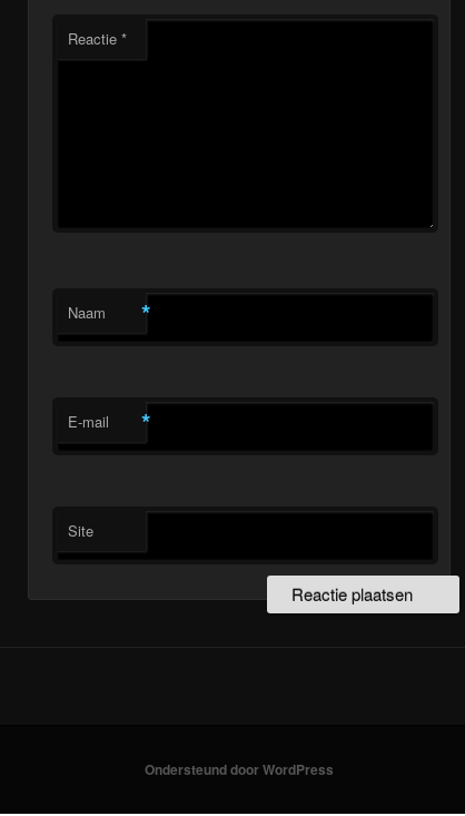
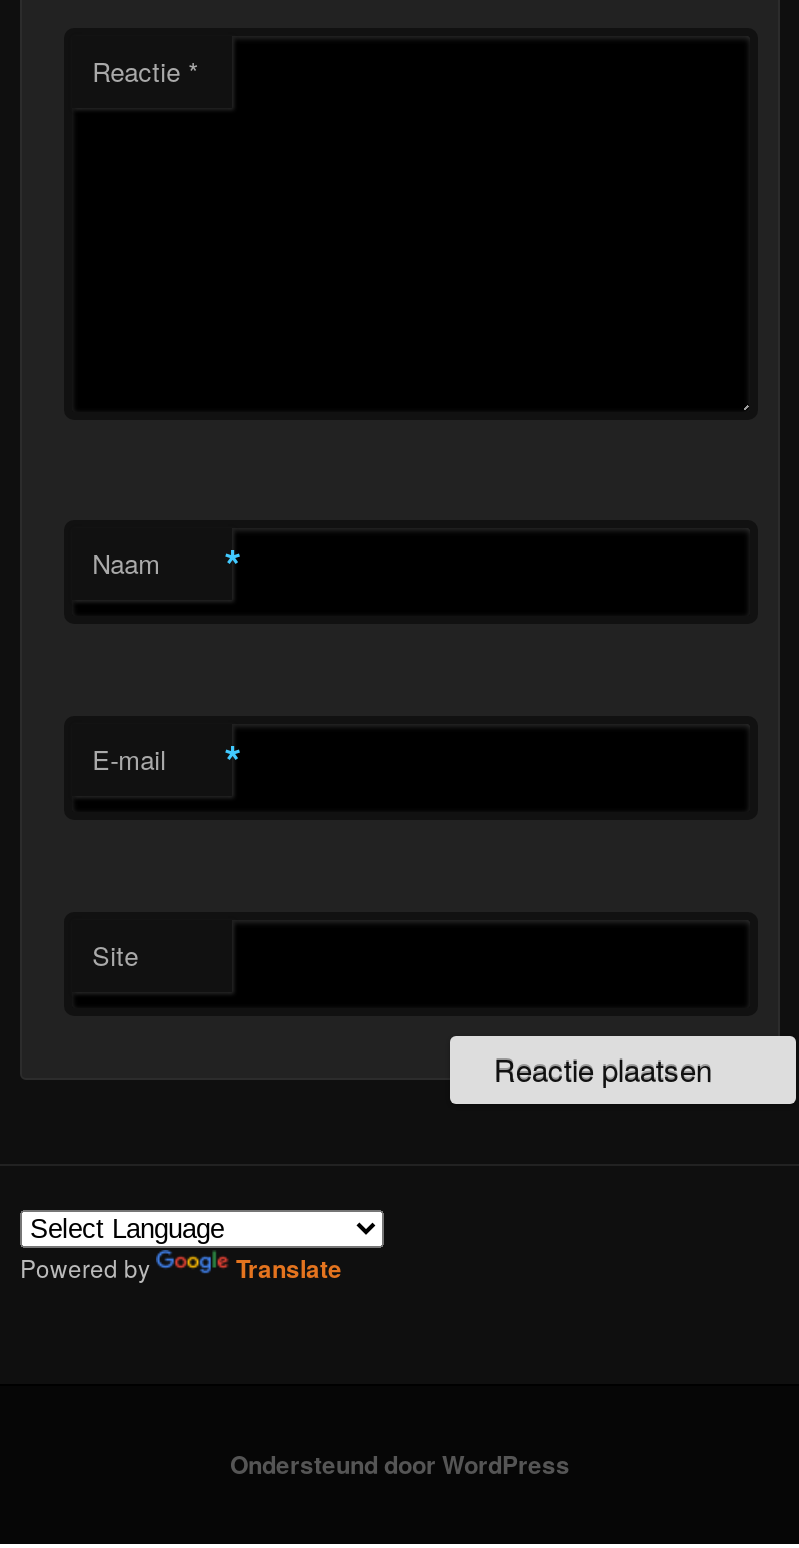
none -> [20,1250,342,1286] Powered by | Translate

